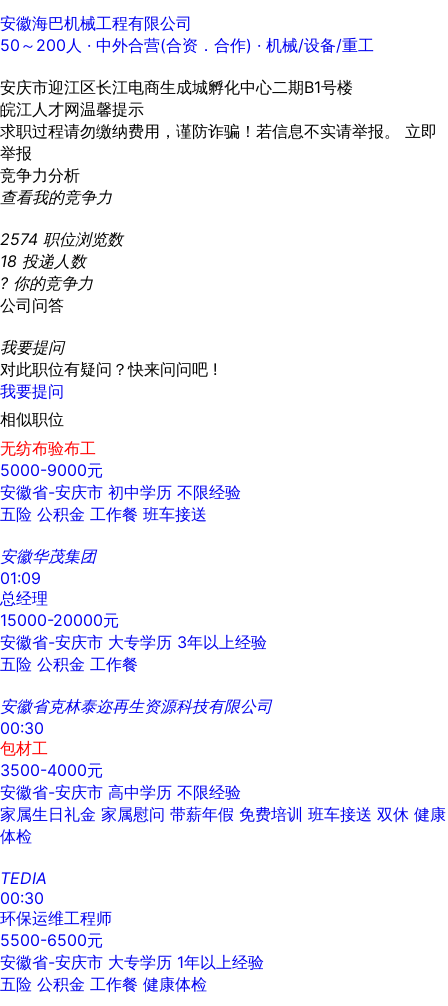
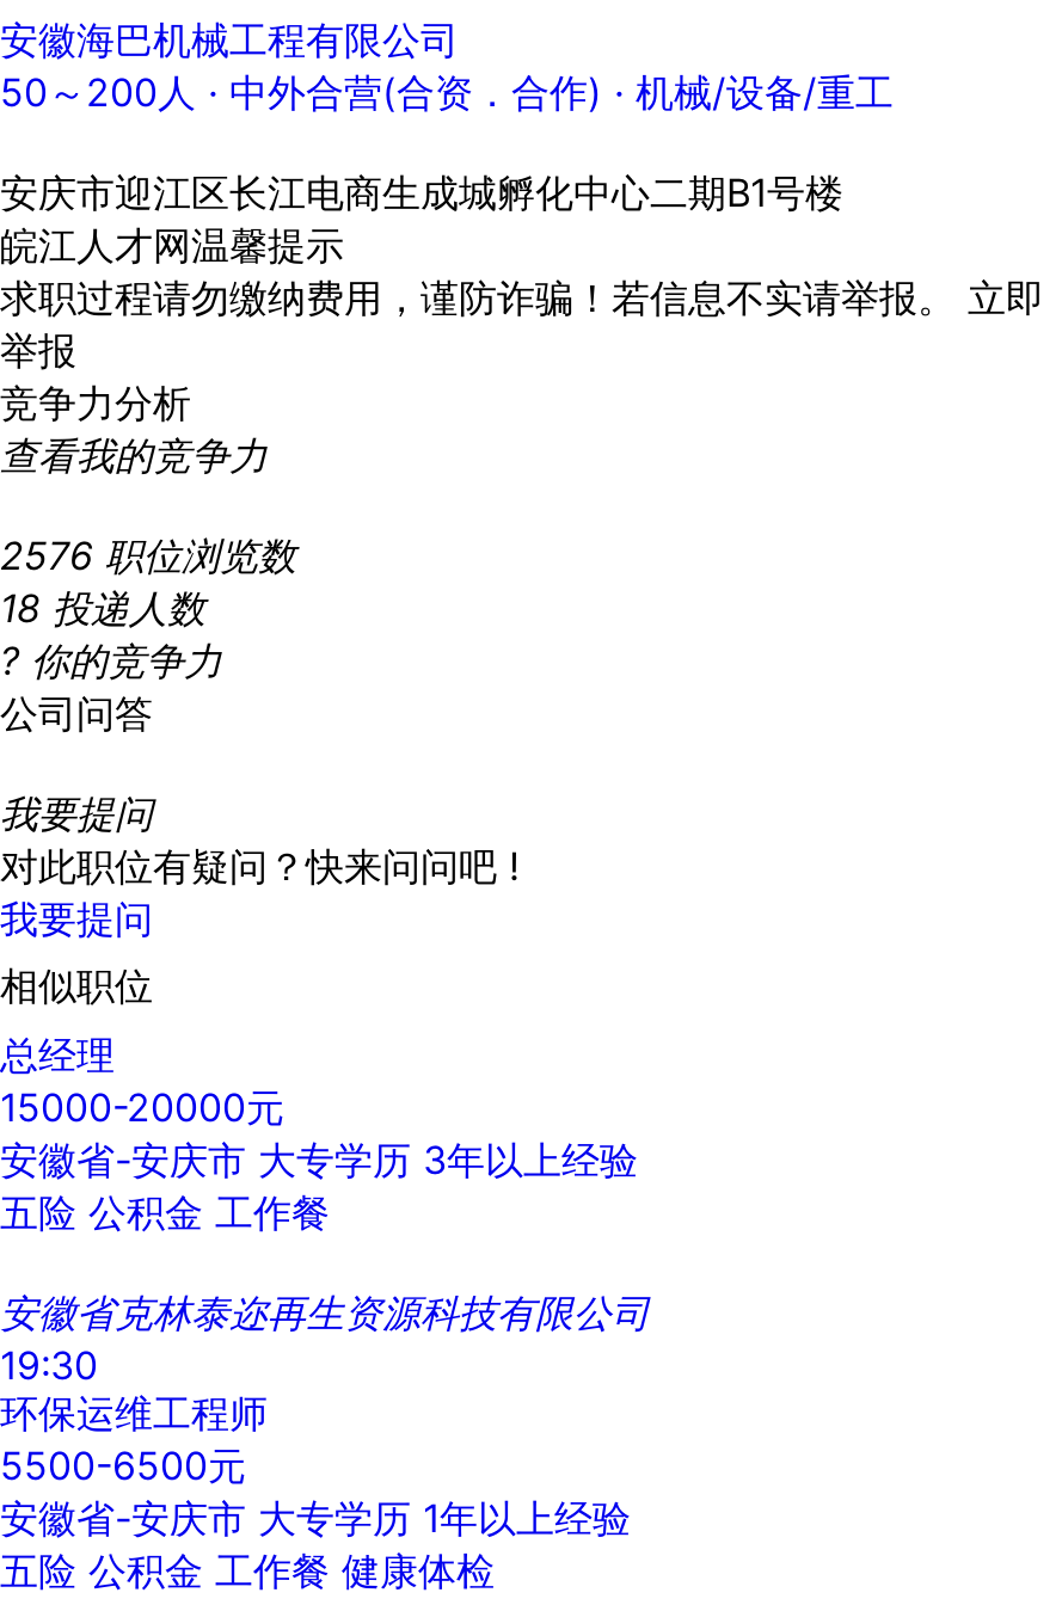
[0,229,123,249] 2574 职位浏览数 -> [0,531,296,579] 2576 职位浏览数
[0,438,241,588] 无纺布验布工 | 5000-9000元 | 安徽省-安庆市 初中学历 不限经验 | 五险 公积金 工作餐 班车接送 | 安徽华茂集团 | 01:09 -> none
[0,718,446,908] 00:30 | 包材工 | 3500-4000元 | 安徽省-安庆市 高中学历 不限经验 | 家属生日礼金 家属慰问 带薪年假 免费培训 班车接送 双休 健康 | 体检 | TEDIA | 00:30 -> [0,1341,98,1388] 19:30

